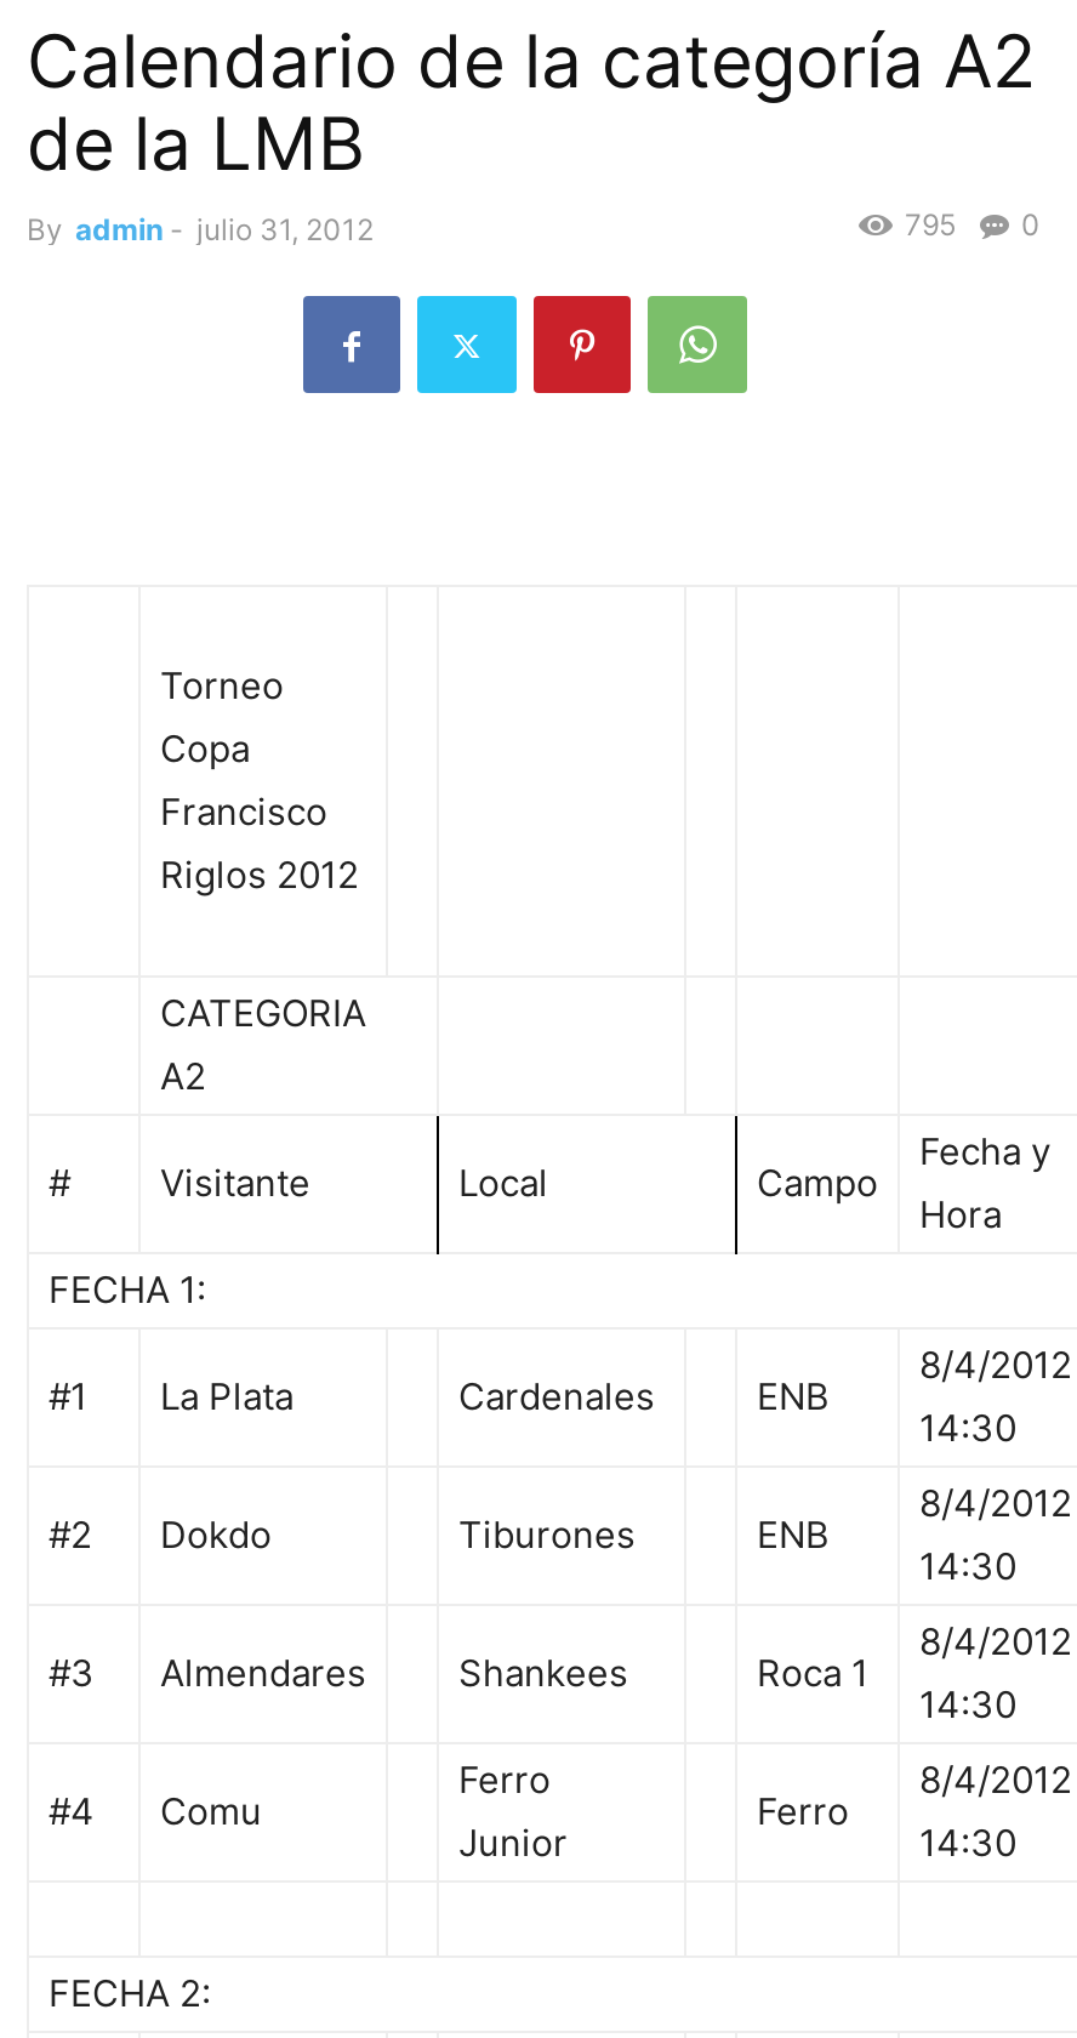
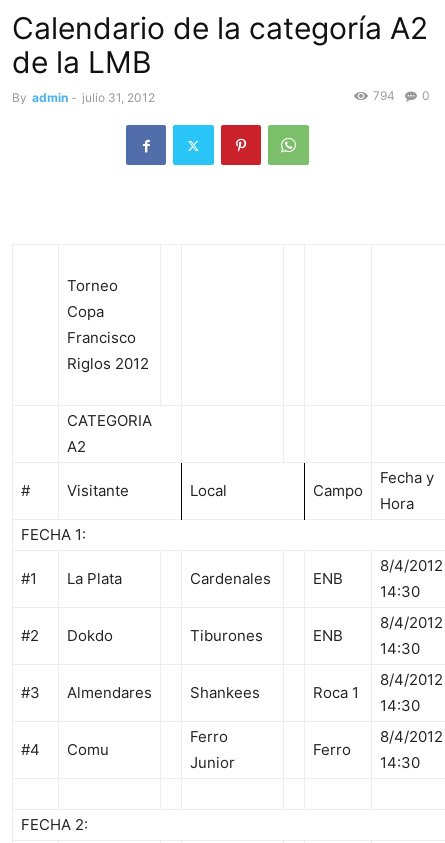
[905,206,1041,243] 795 0 -> [373,88,430,103] 794 0

